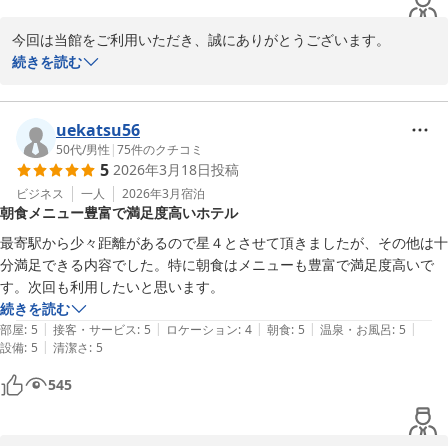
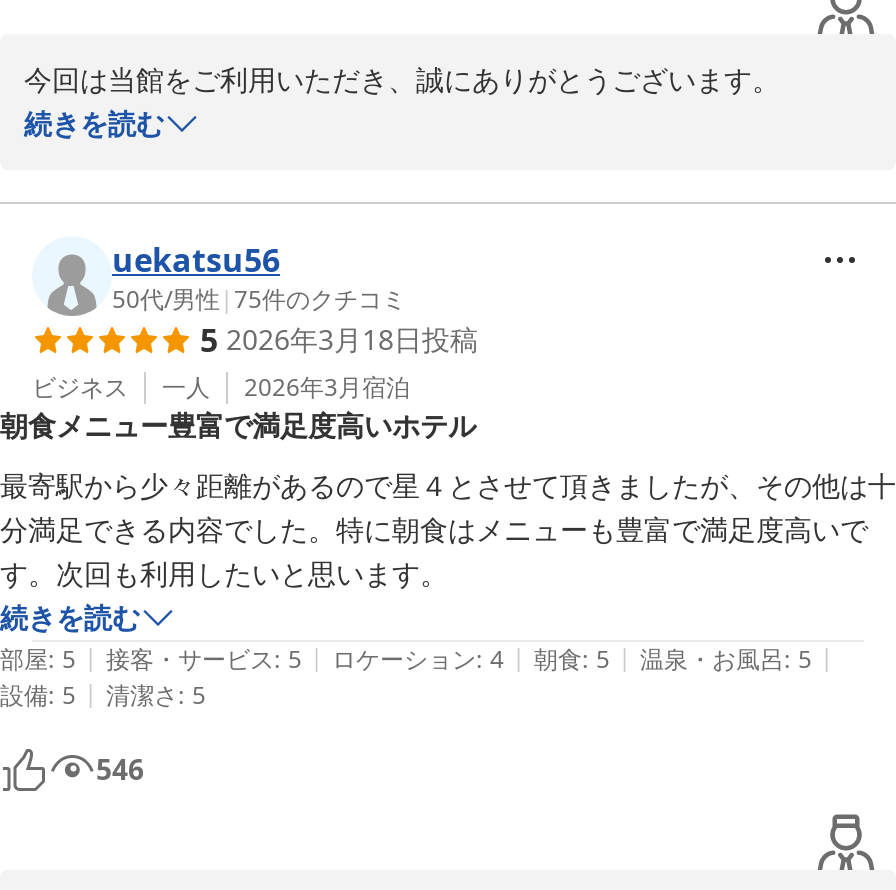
[48,375,72,394] 545 -> [96,750,144,788] 546

